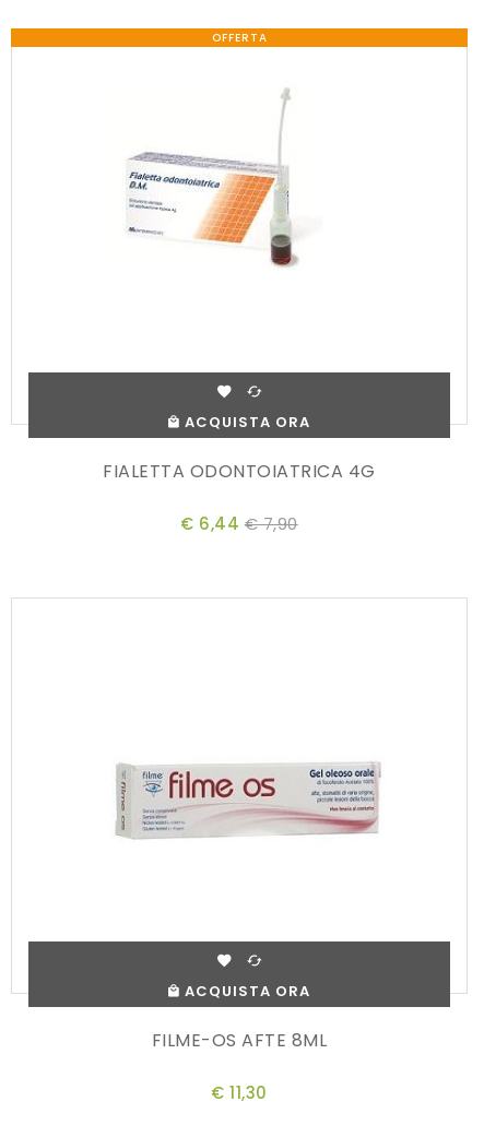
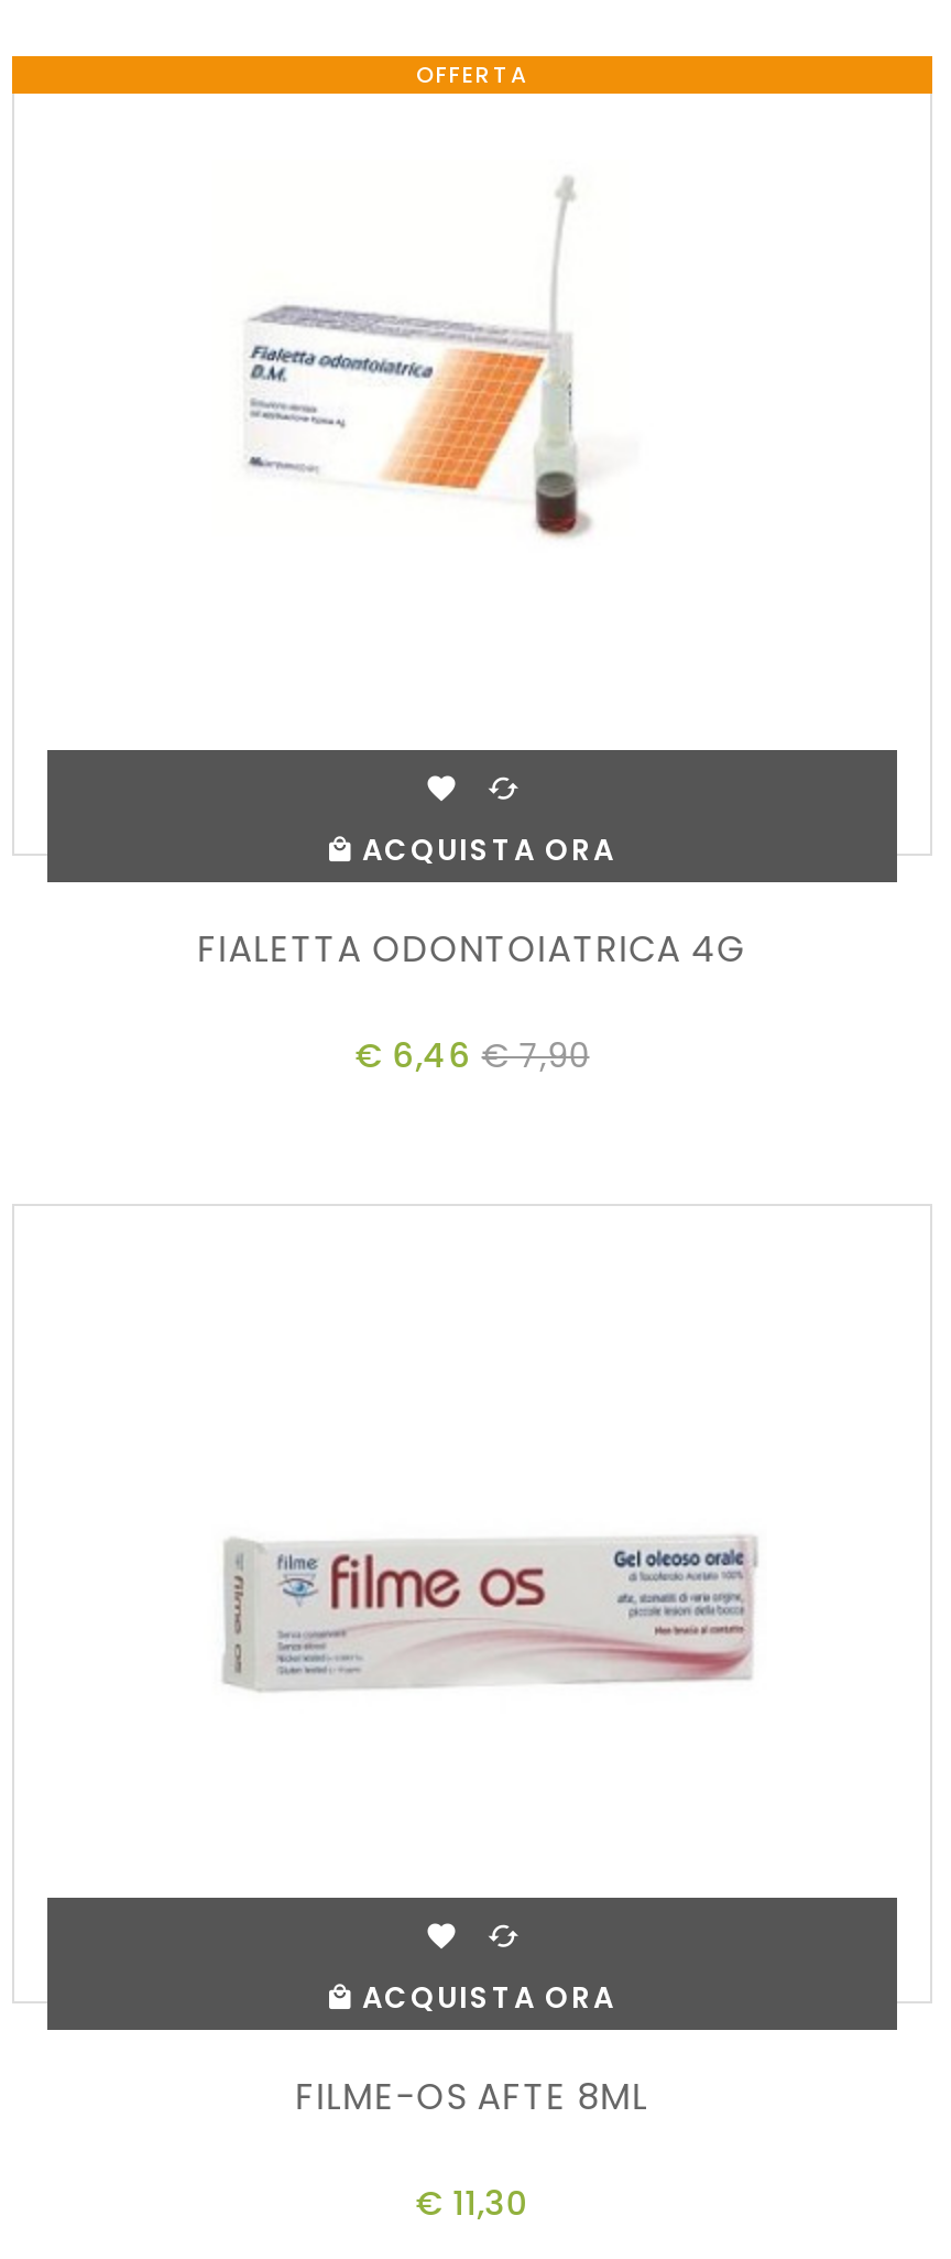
[180,512,298,535] € 6,44 € 7,90 -> [355,1032,589,1078] € 6,46 € 7,90

